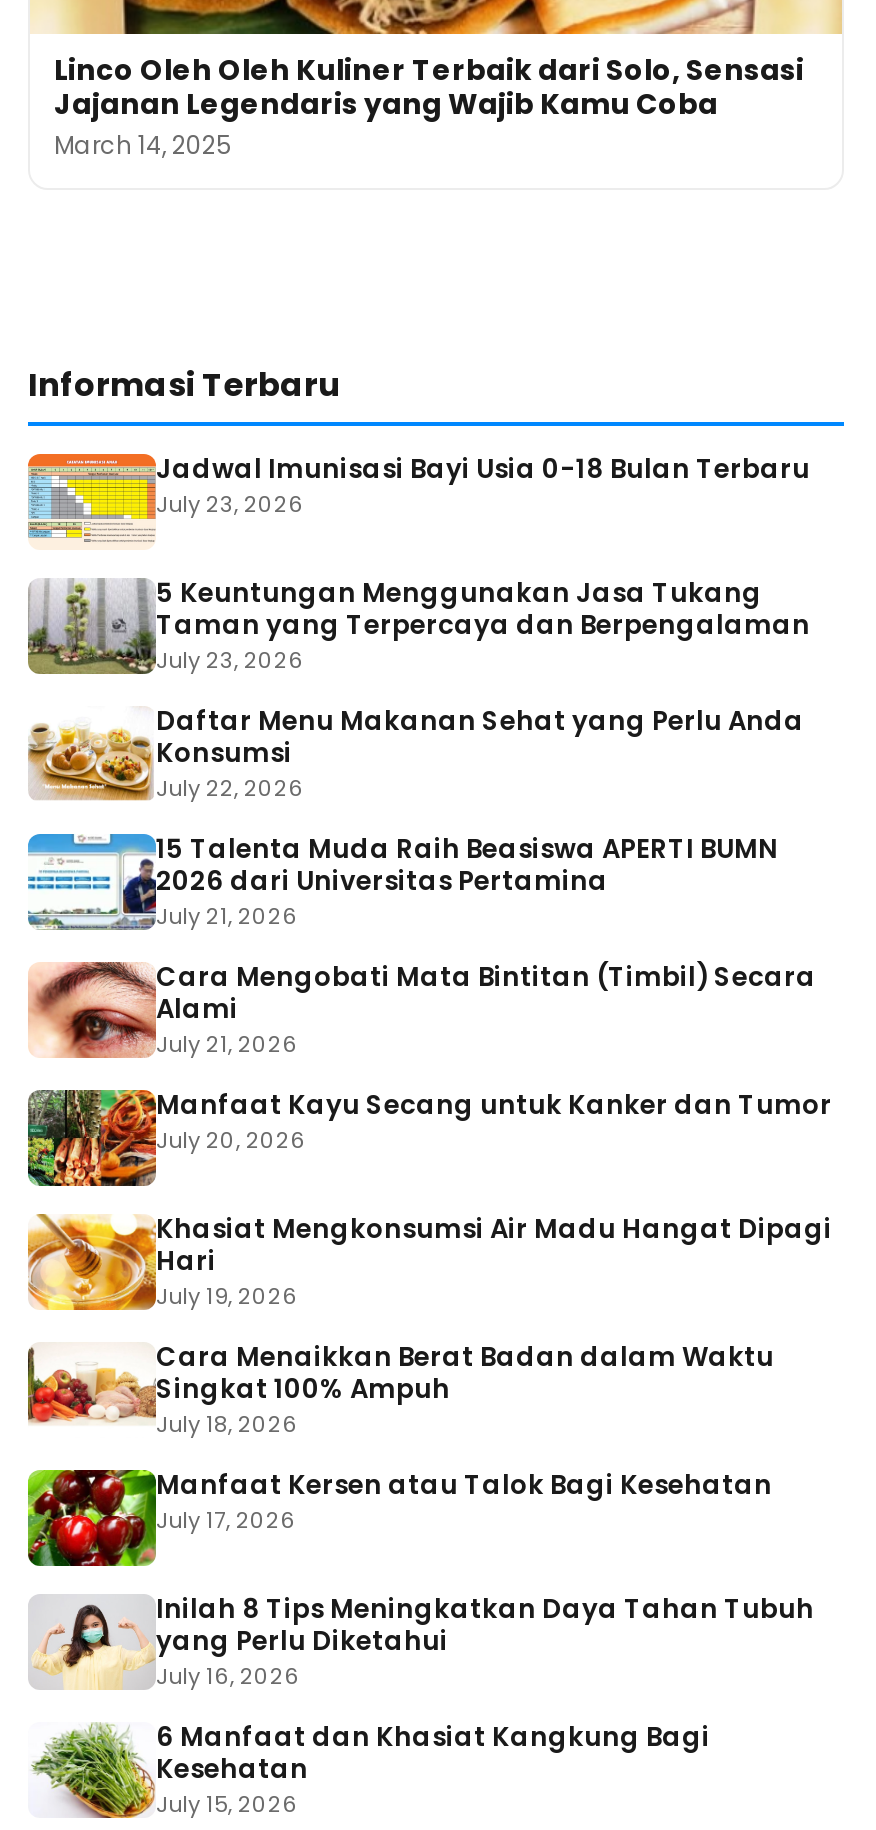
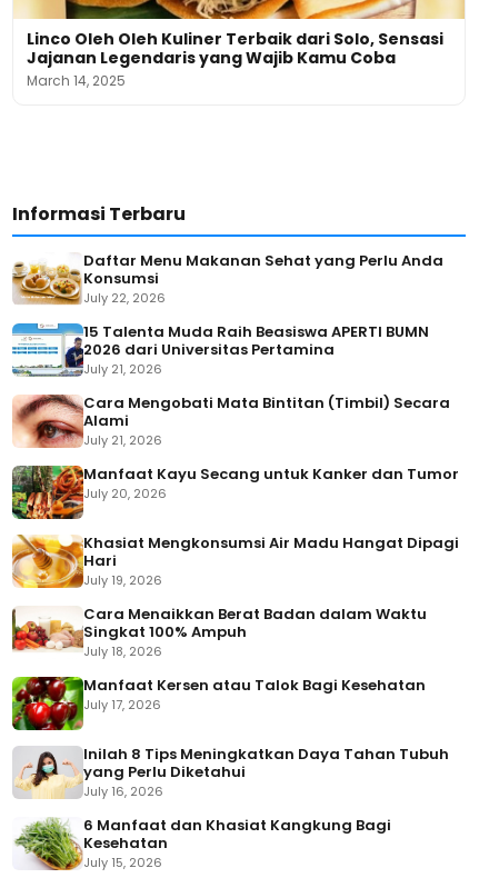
[26,450,810,676] [image] | Jadwal Imunisasi Bayi Usia 0-18 Bulan Terbaru | July 23, 2026 | 5 Keuntungan Menggunakan Jasa Tukang | Taman yang Terpercaya dan Berpengalaman | July 23, 2026 -> none
[26,578,128,678] [image] -> none

